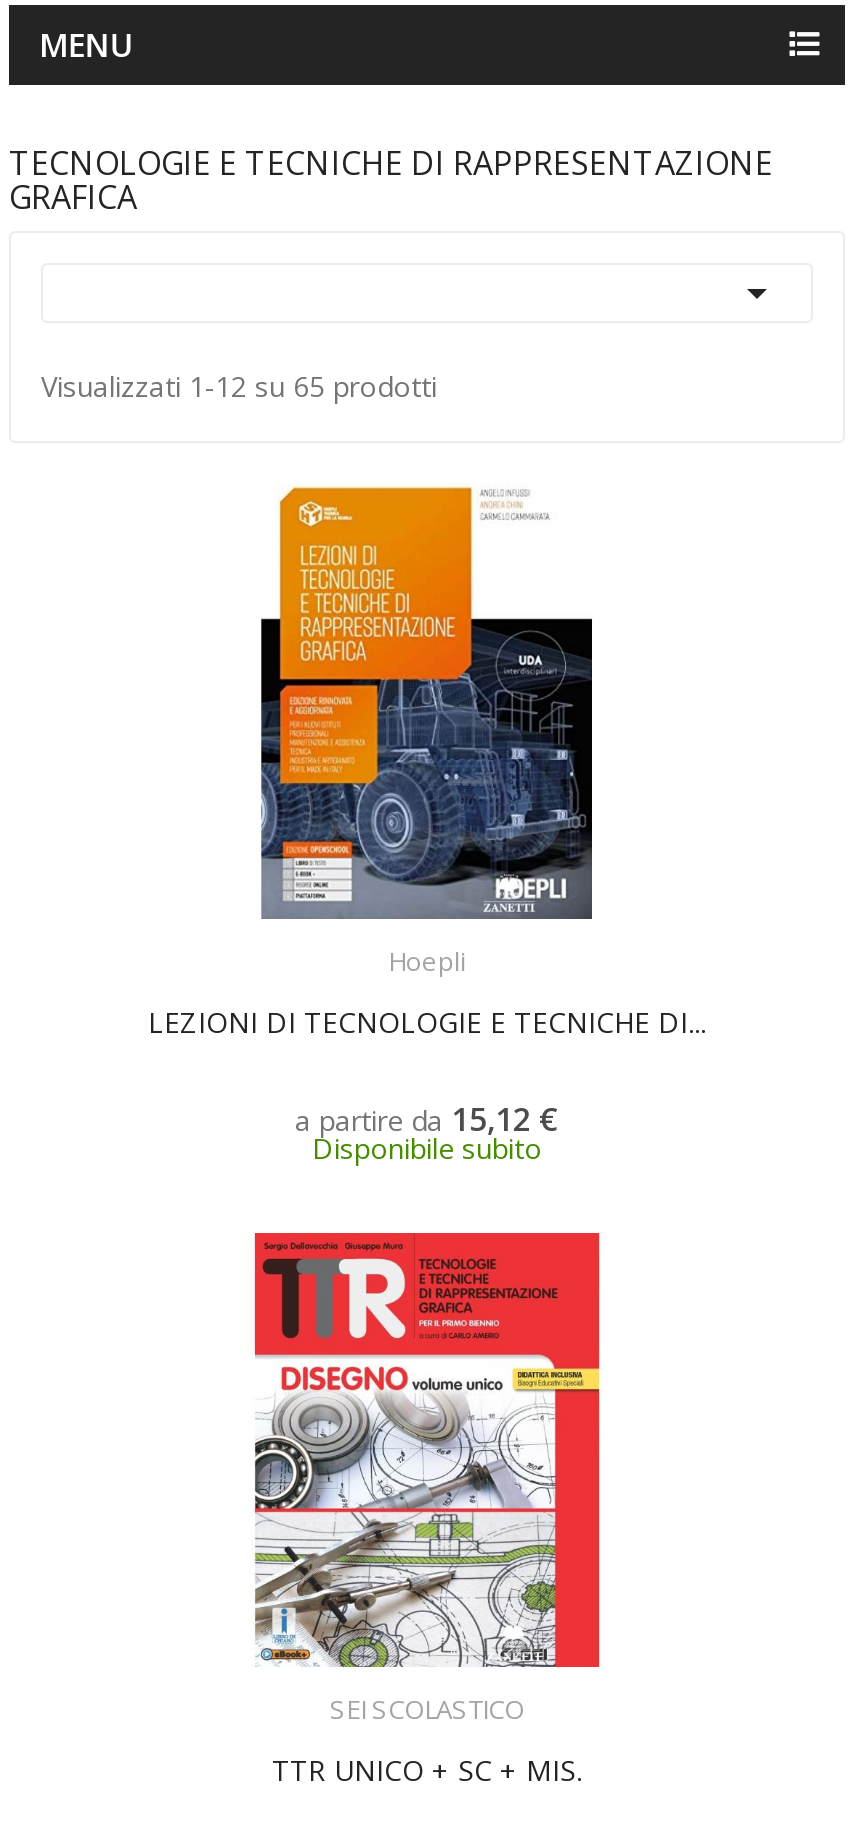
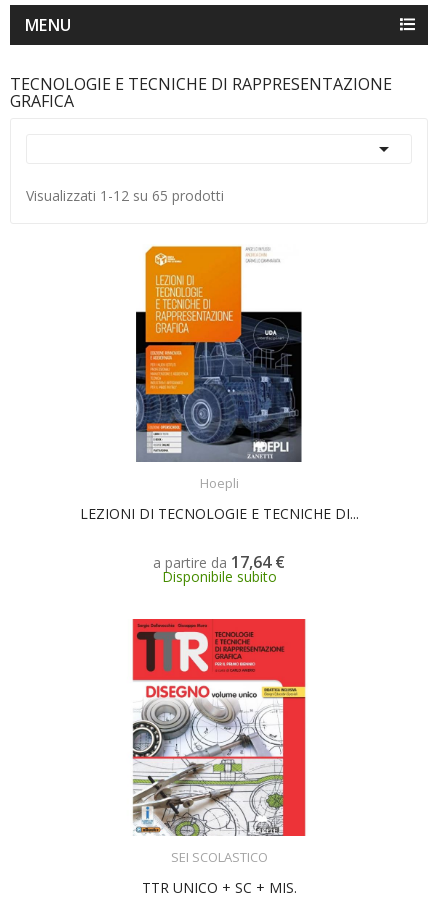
[295,1096,559,1140] a partire da 15,12 € -> [153,550,285,572] a partire da 17,64 €

